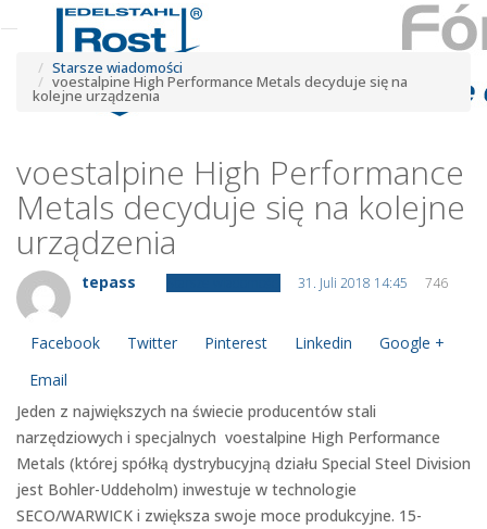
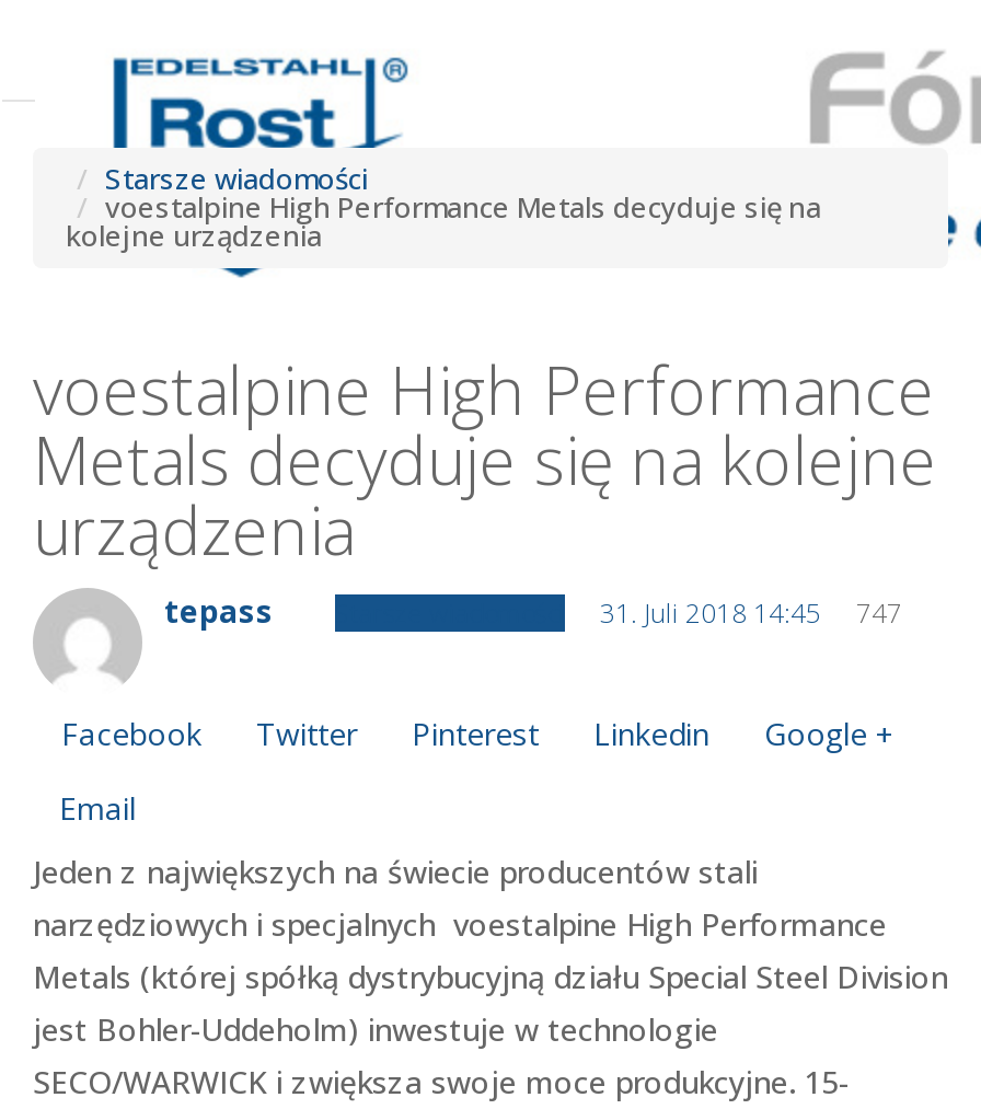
[425,274,448,292] 746 -> [856,594,902,632] 747

